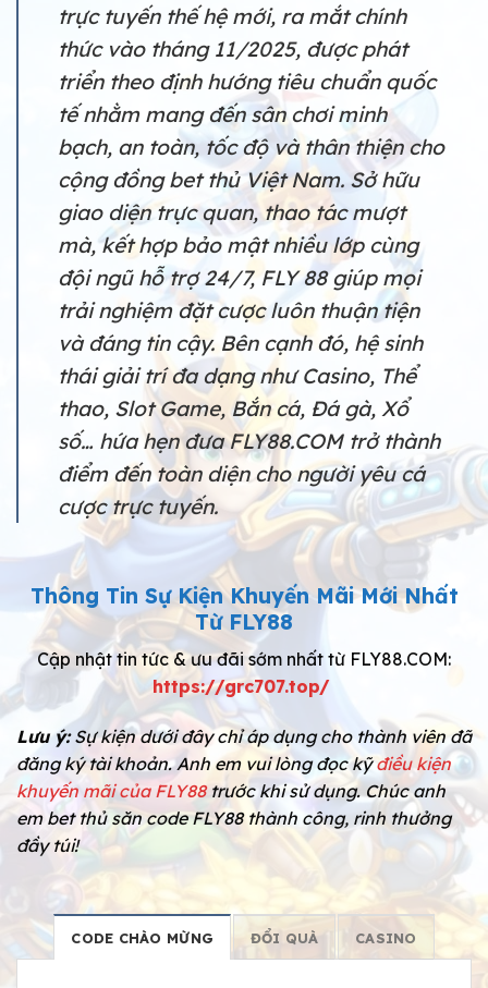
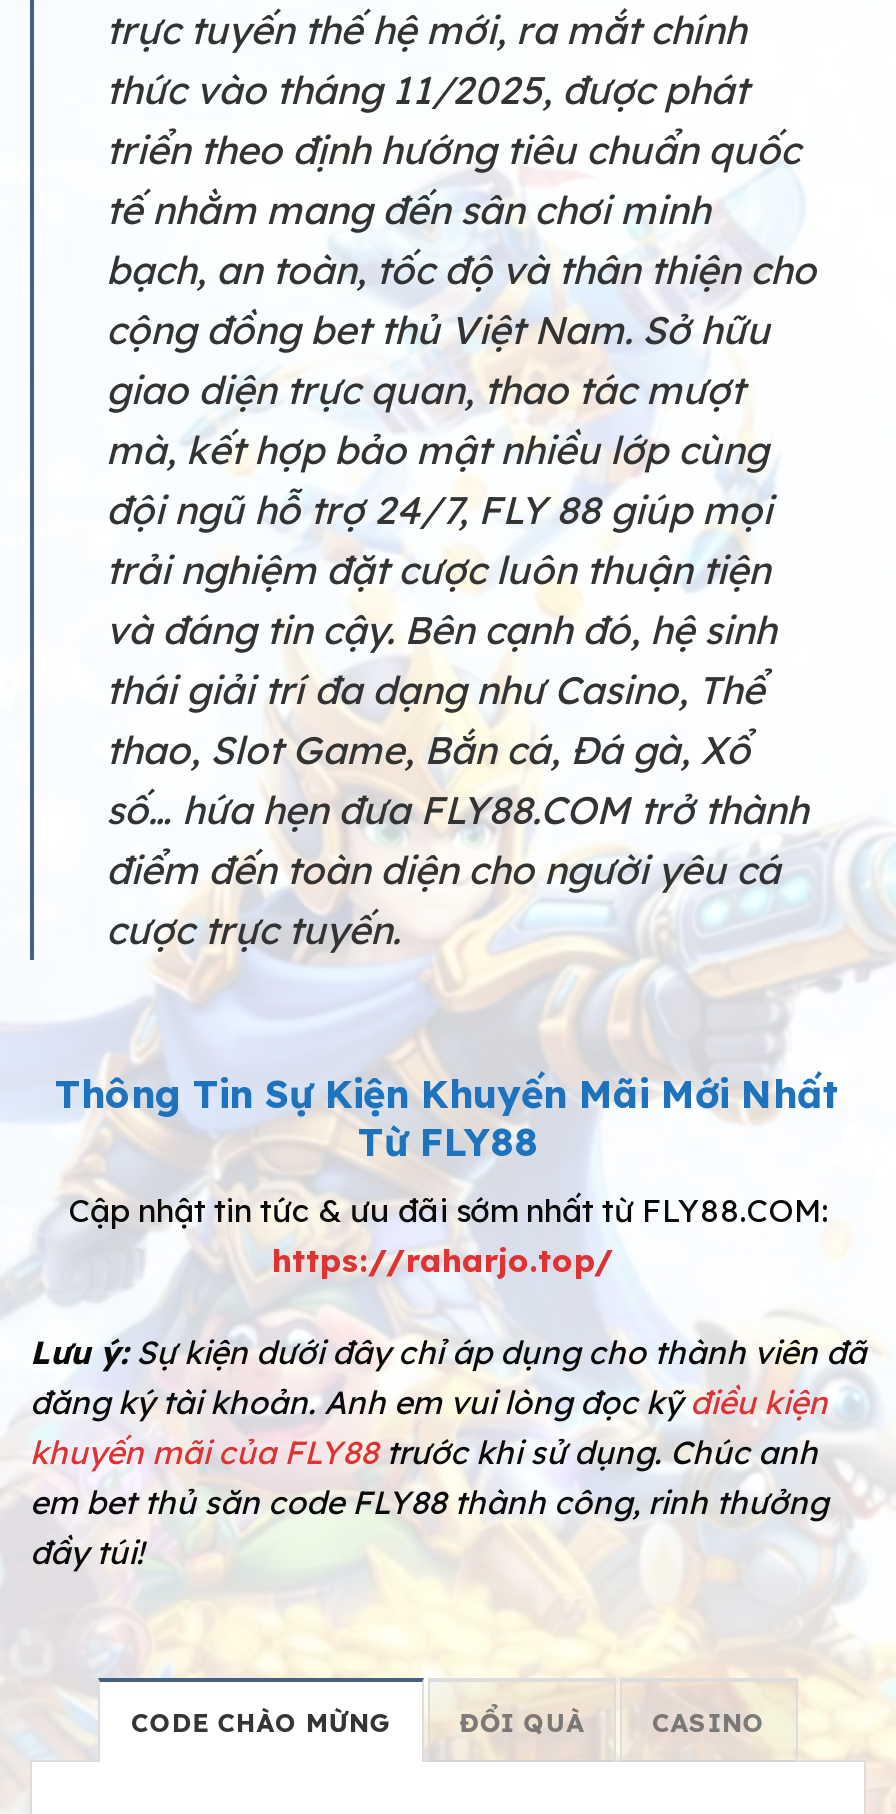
[152,675,330,697] https://grc707.top/ -> [272,1240,614,1280] https://raharjo.top/

